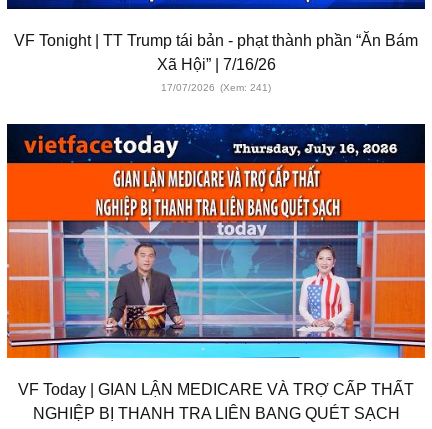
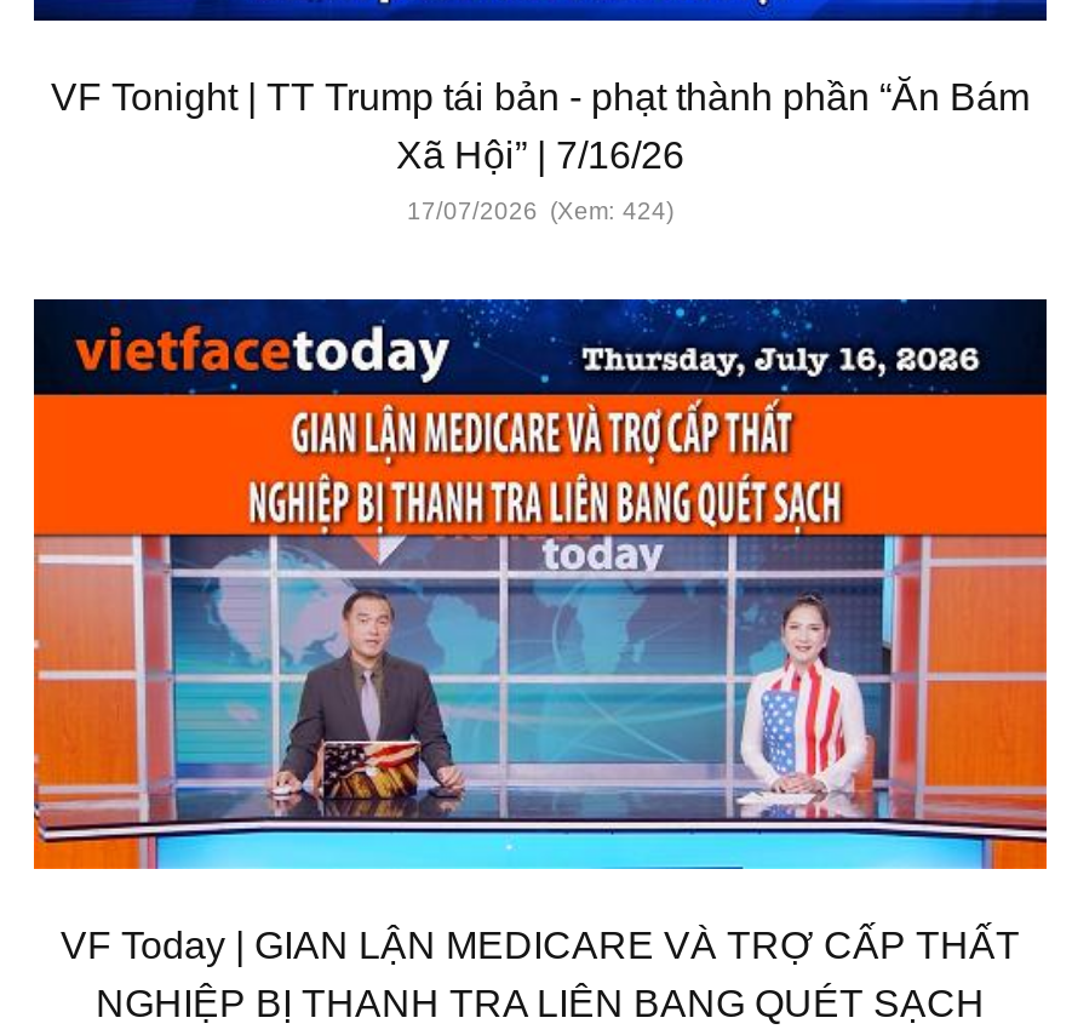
[161,81,271,92] 17/07/2026 (Xem: 241) -> [407,198,673,224] 17/07/2026 (Xem: 424)

